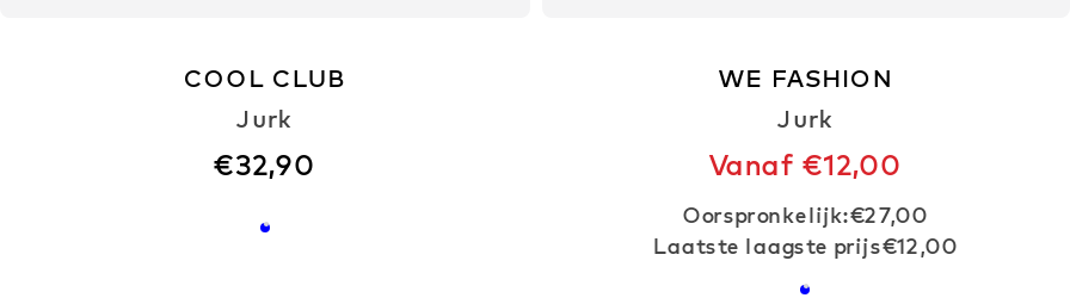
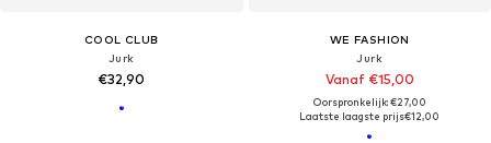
[709,147,902,183] Vanaf €12,00 -> [325,71,414,88] Vanaf €15,00

